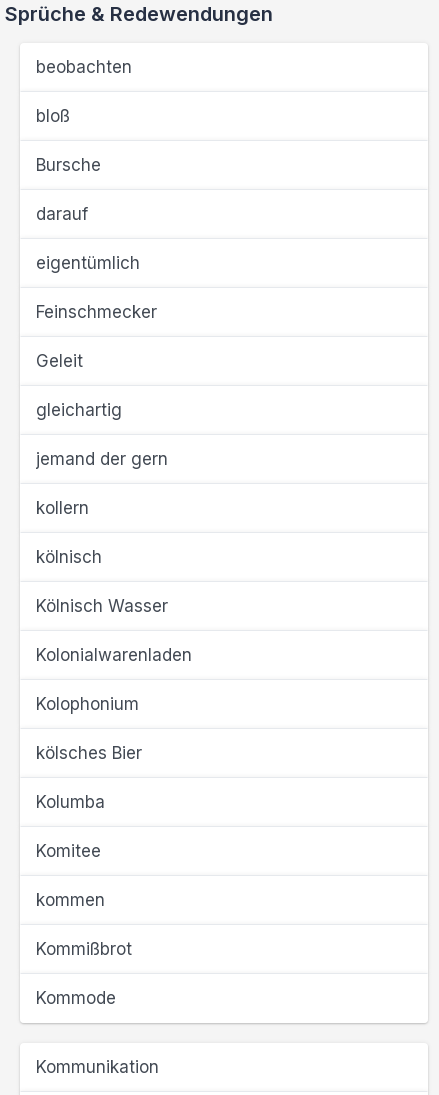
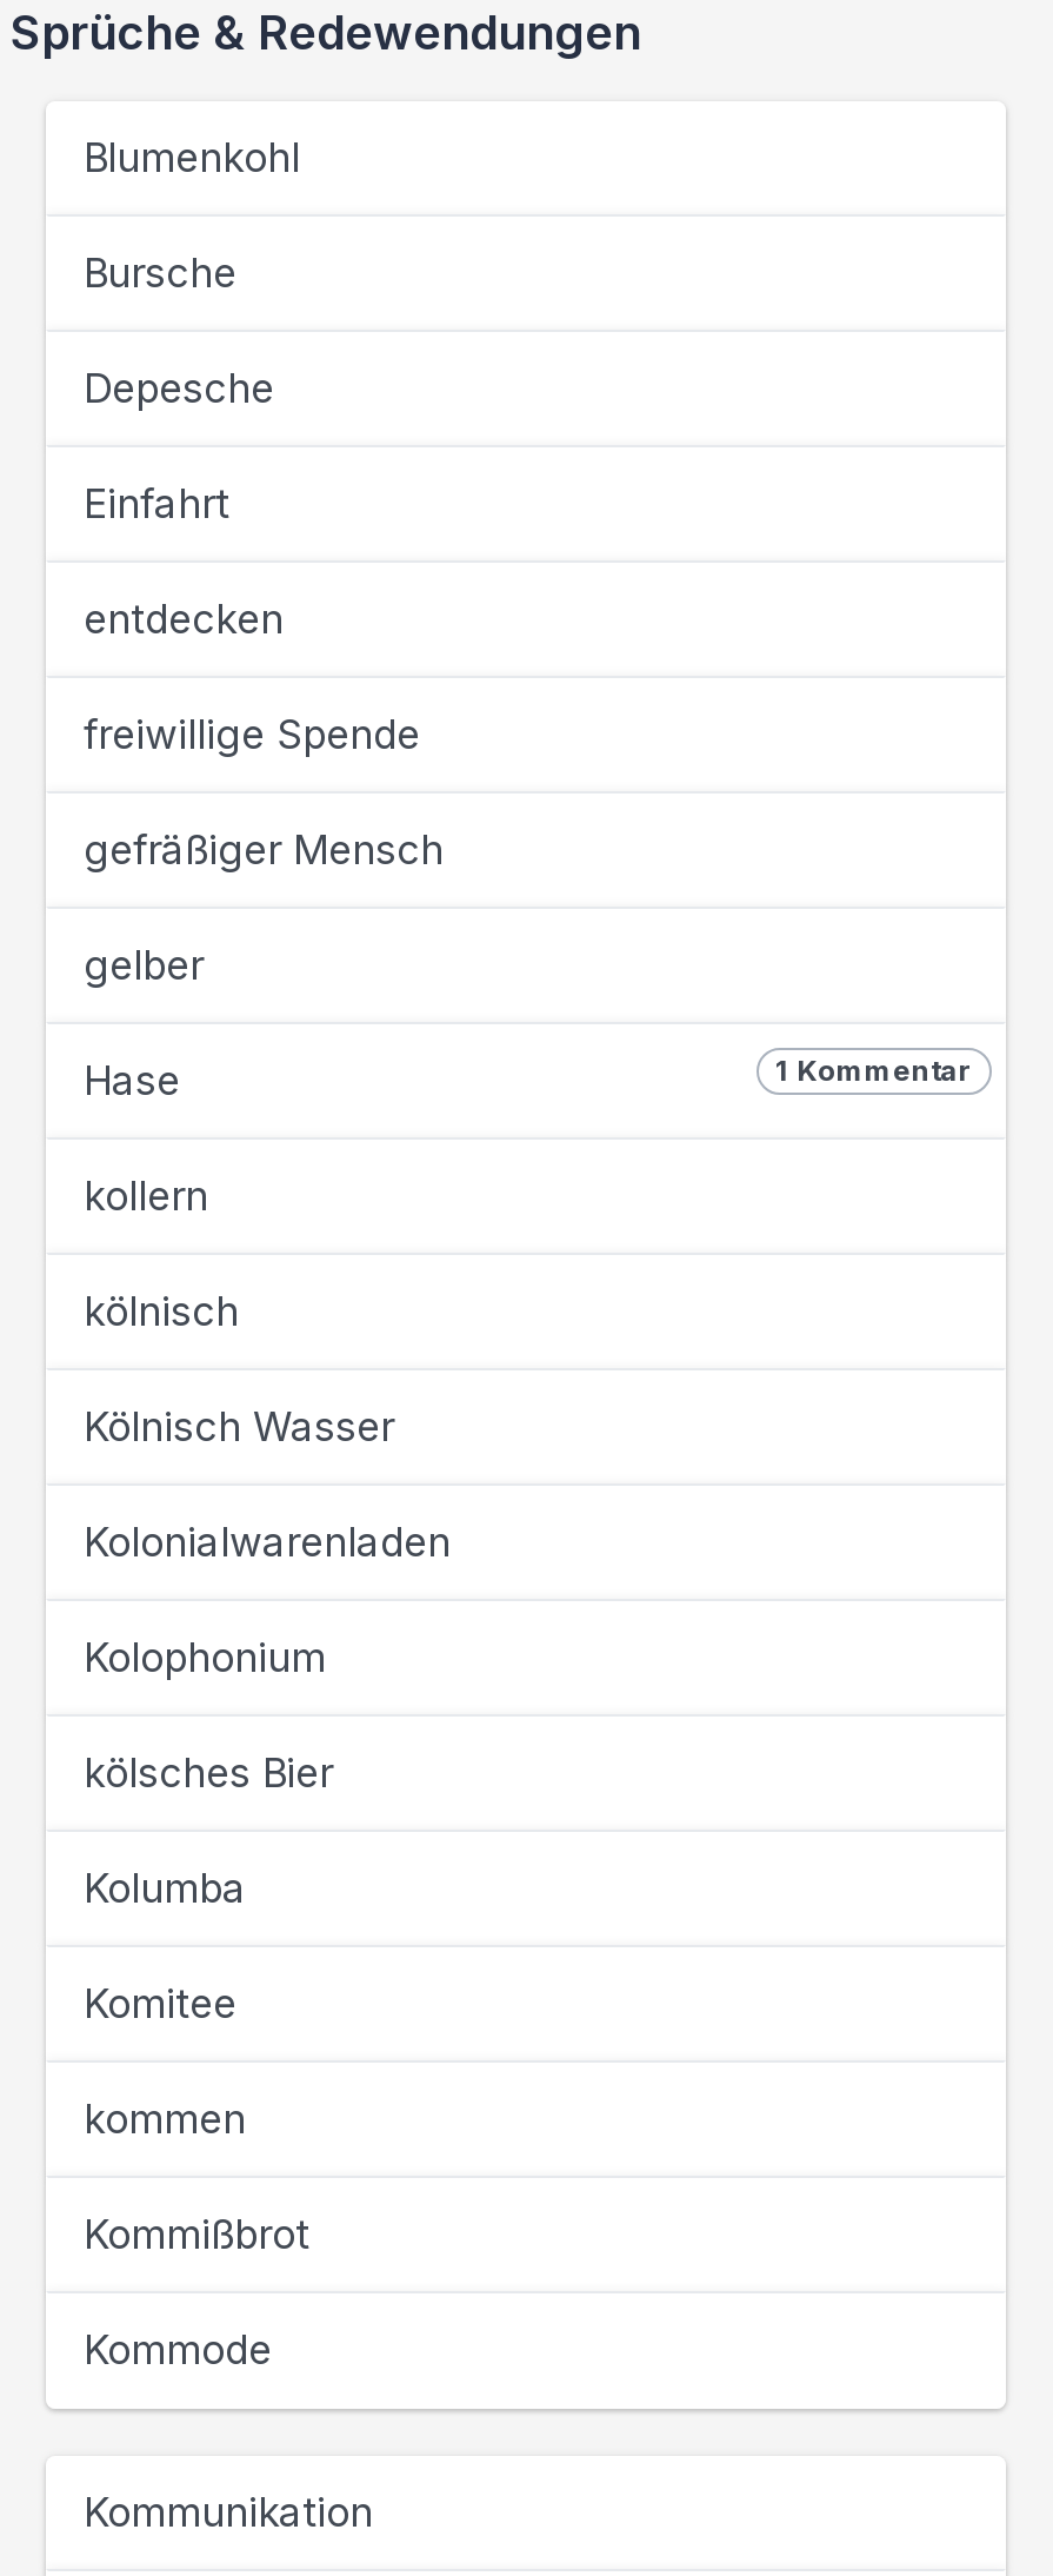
[36,57,132,126] beobachten | bloß -> [84,134,300,181] Blumenkohl
moved [36,155,101,175] -> [84,250,236,297]: Bursche
[36,204,168,469] darauf | eigentümlich | Feinschmecker | Geleit | gleichartig | jemand der gern -> [84,365,973,1104] Depesche | Einfahrt | entdecken | freiwillige Spende | gefräßiger Mensch | gelber | 1 Kommentar | Hase

